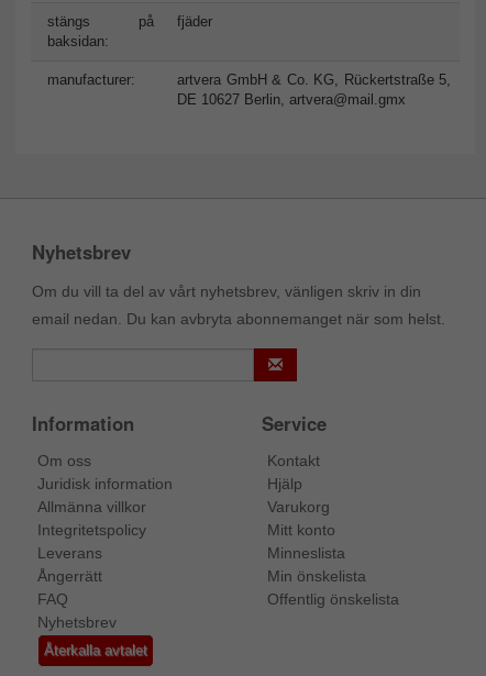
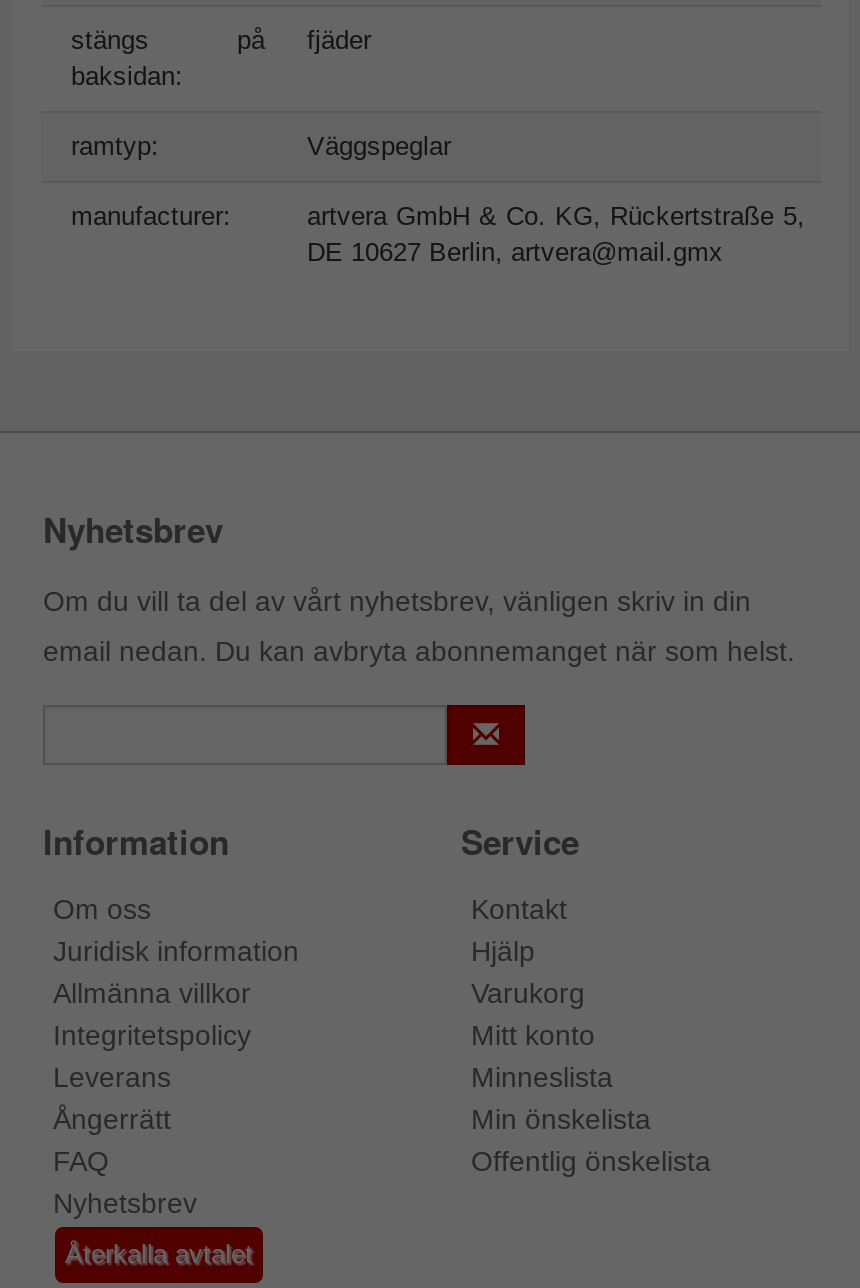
none -> [71,131,451,161] ramtyp: | Väggspeglar

